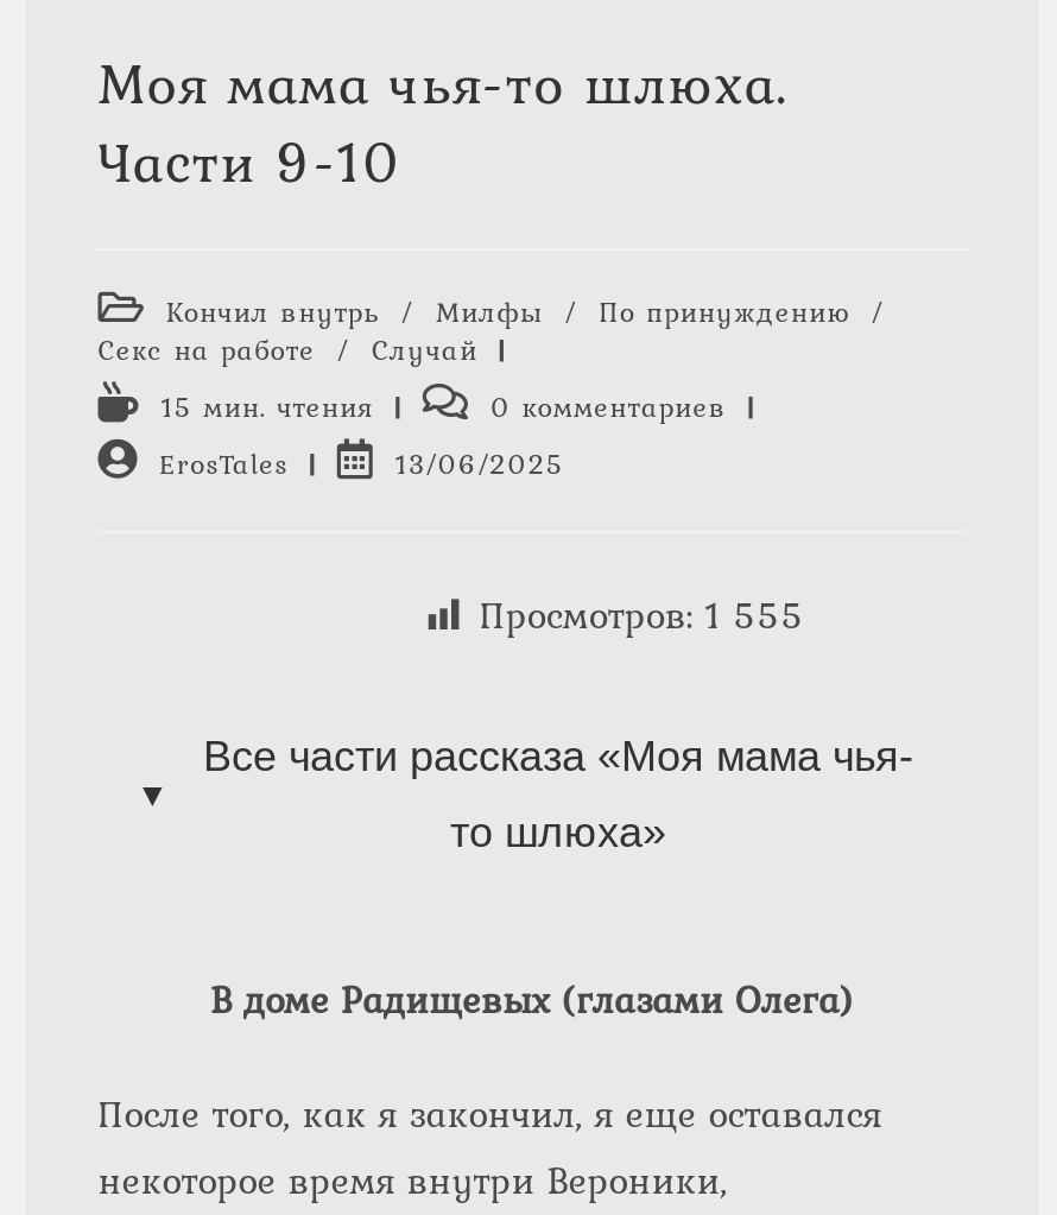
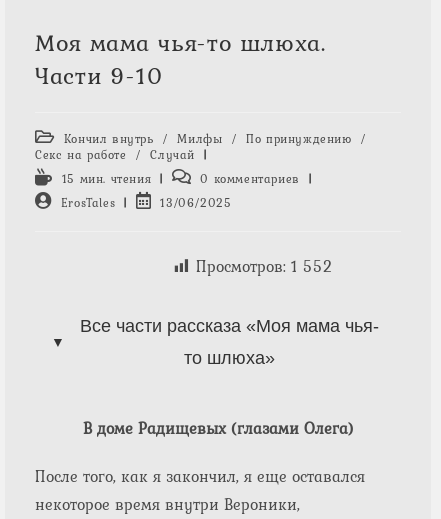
[480,586,805,643] Просмотров: 1 555 -> [196,254,333,278] Просмотров: 1 552

